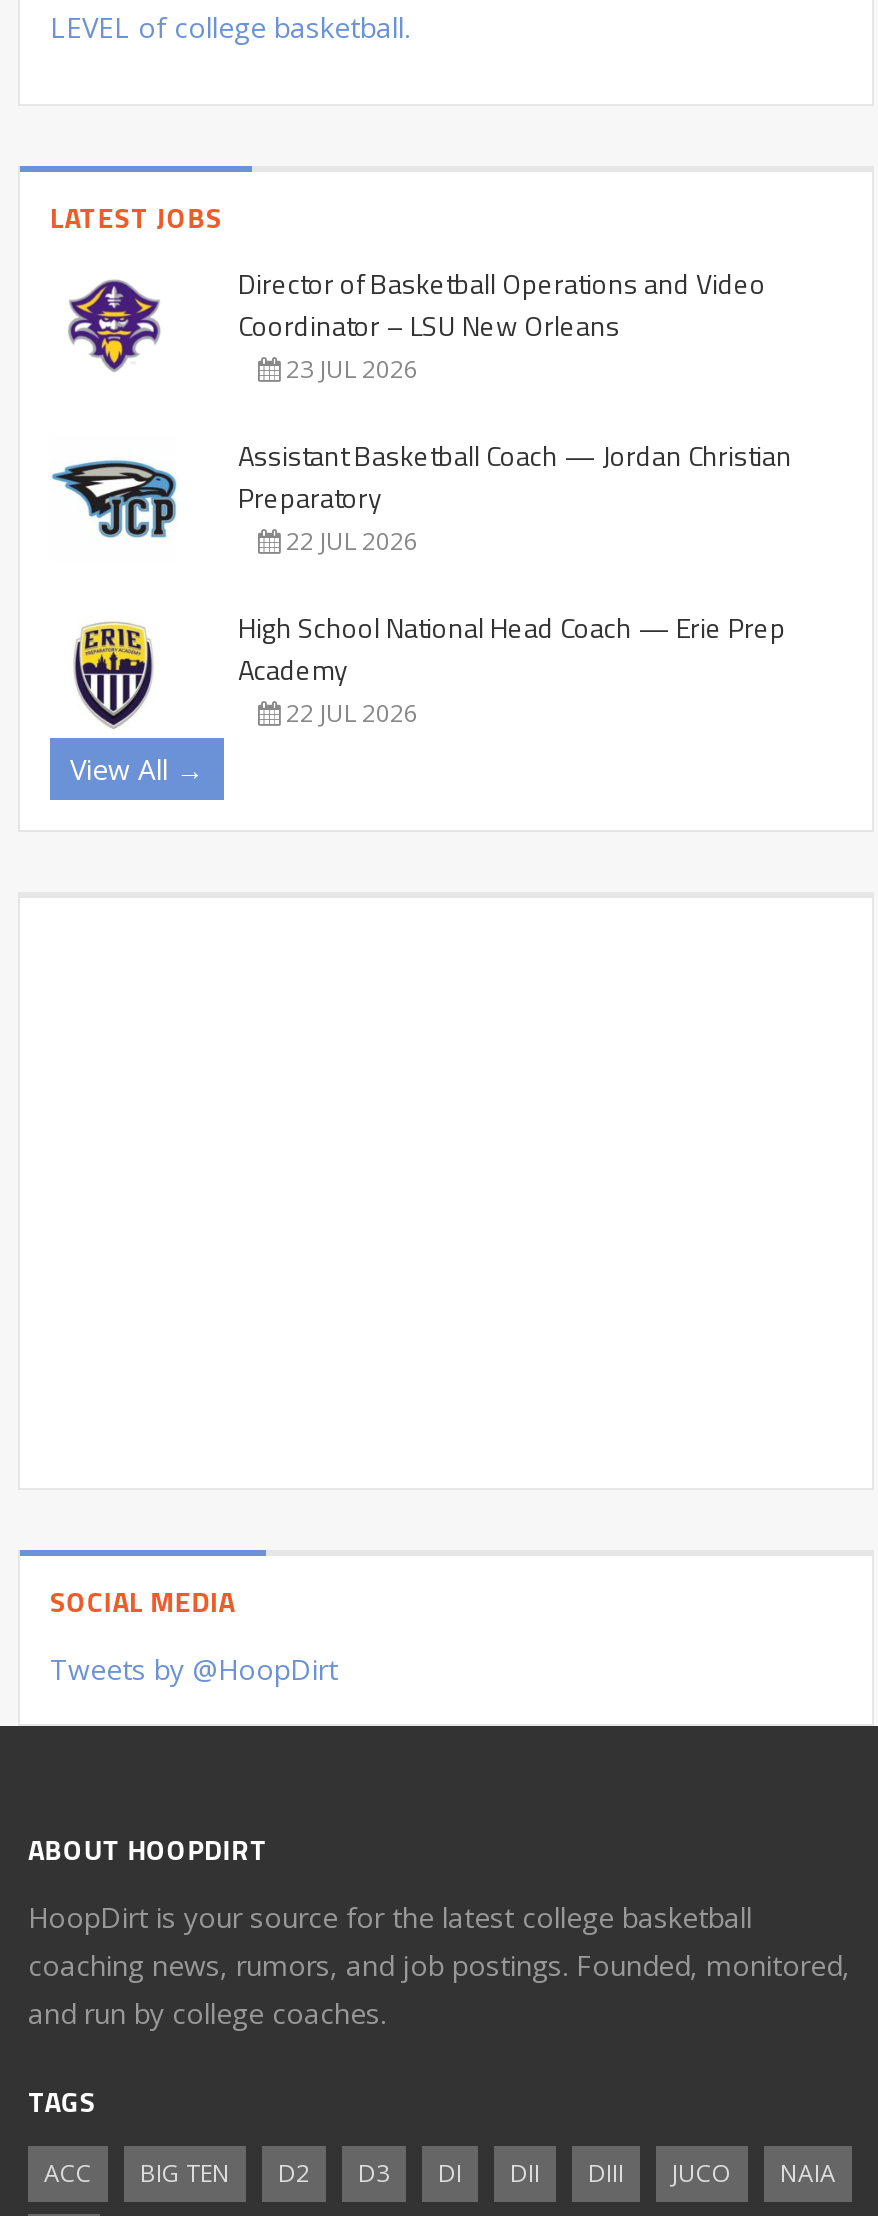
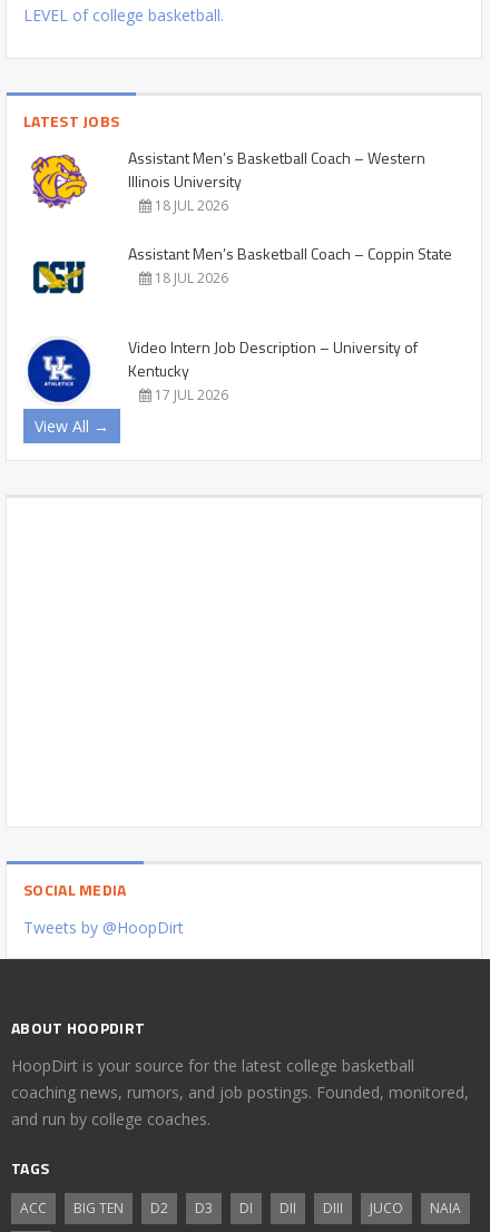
[66,262,766,386] [image] | Director of Basketball Operations and Video | Coordinator – LSU New Orleans | 23 JUL 2026 -> [30,146,425,215] [image] | Assistant Men’s Basketball Coach – Western | Illinois University | 18 JUL 2026
[50,434,792,558] [image] | Assistant Basketball Coach — Jordan Christian | Preparatory | 22 JUL 2026 -> [26,241,452,297] [image] | Assistant Men’s Basketball Coach – Coppin State | 18 JUL 2026
[58,606,786,730] [image] | High School National Head Coach — Erie Prep | Academy | 22 JUL 2026 -> [27,335,418,404] [image] | Video Intern Job Description – University of | Kentucky | 17 JUL 2026

